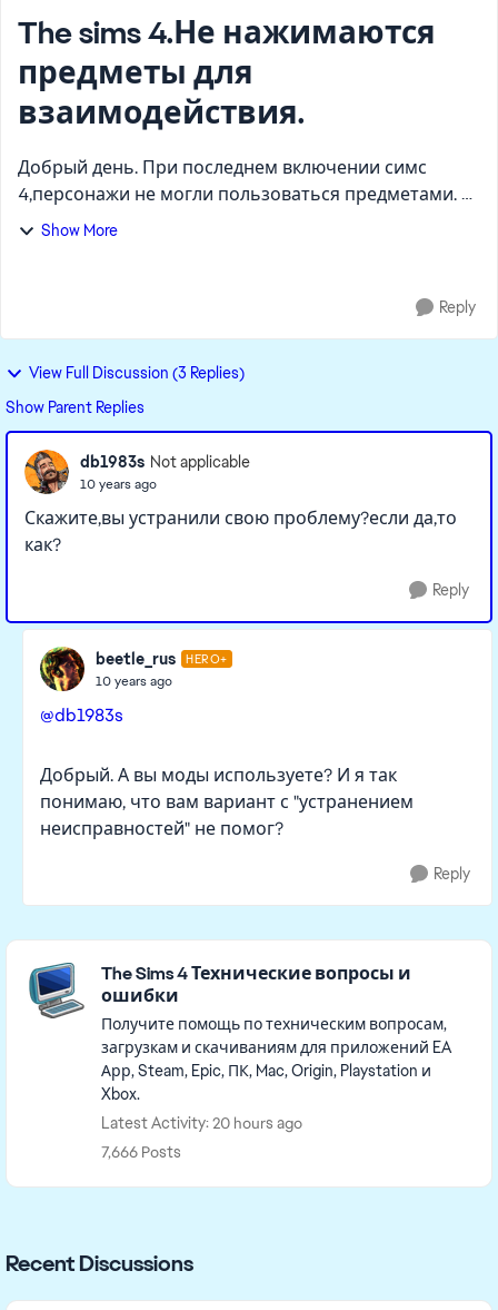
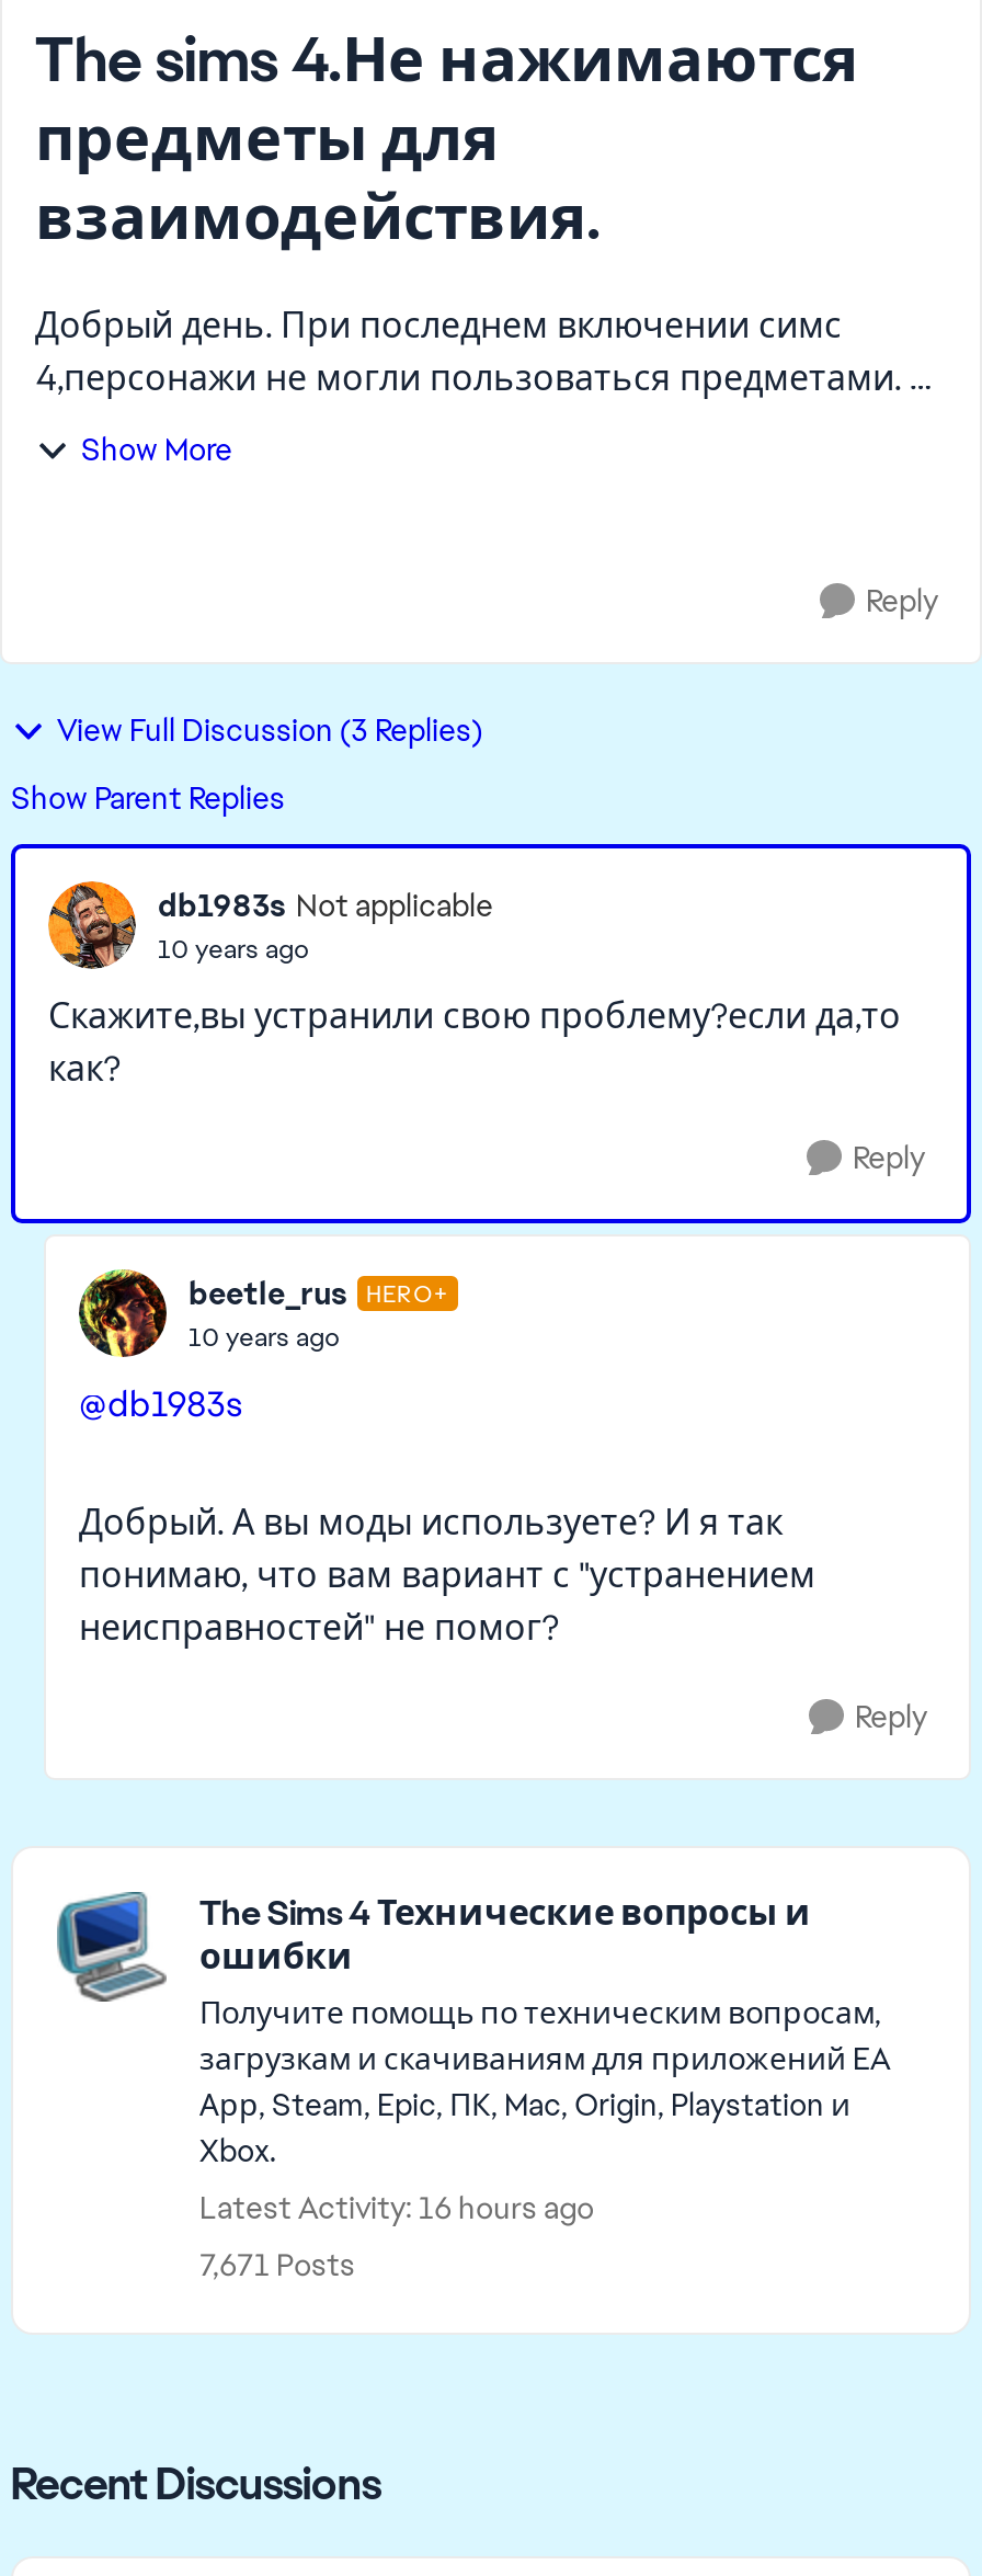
[101,1113,302,1133] Latest Activity: 20 hours ago -> [199,2188,594,2227] Latest Activity: 16 hours ago
[101,1142,181,1162] 7,666 Posts -> [199,2245,355,2284] 7,671 Posts

